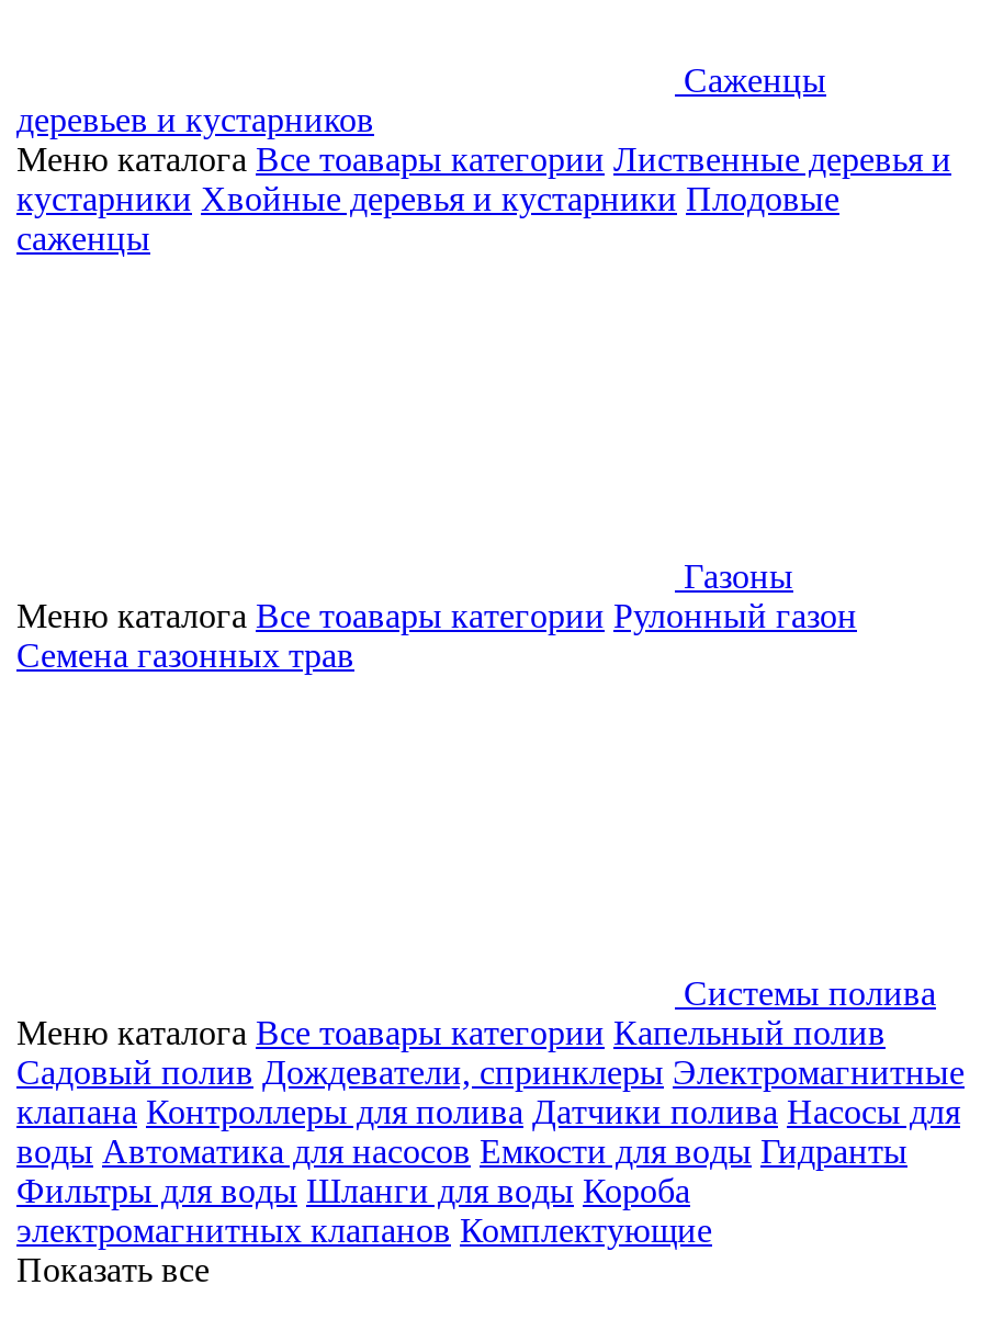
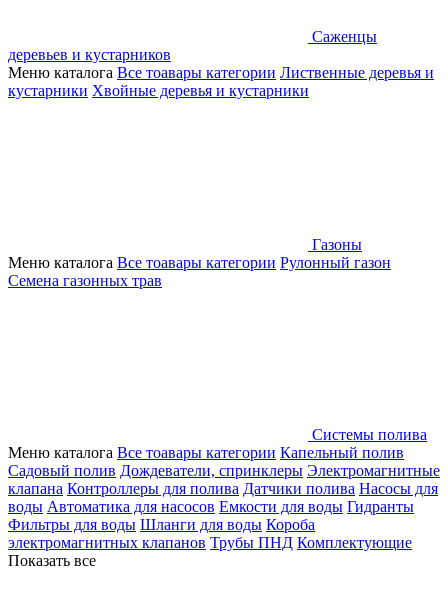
[16,180,839,257] кустарники Хвойные деревья и кустарники Плодовые | саженцы -> [8,82,309,99] кустарники Хвойные деревья и кустарники
[16,1211,712,1249] электромагнитных клапанов Комплектующие -> [8,534,412,551] электромагнитных клапанов Трубы ПНД Комплектующие

